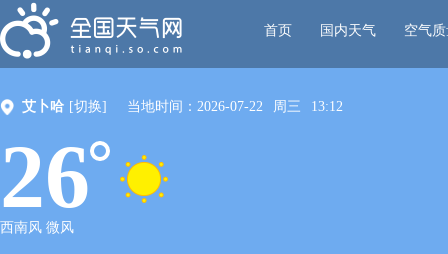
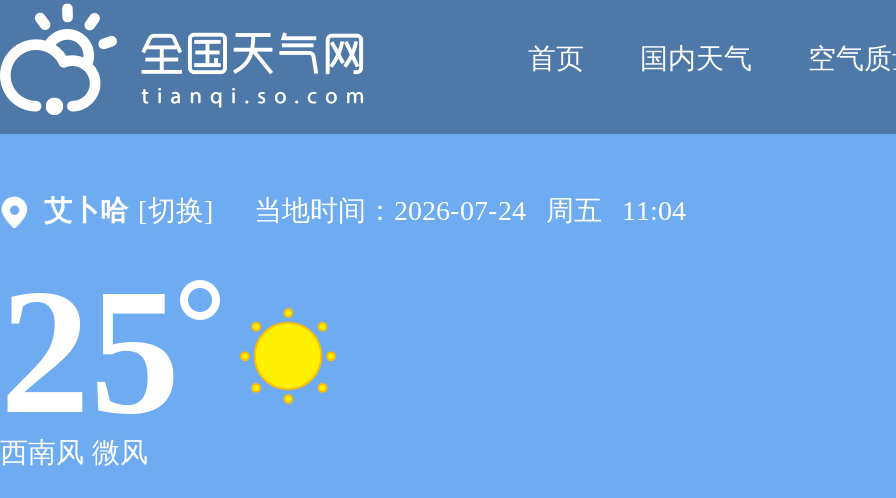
[127,99,263,114] 当地时间：2026-07-22 -> [254,196,526,226] 当地时间：2026-07-24
[273,99,301,114] 周三 -> [546,196,602,226] 周五
[311,99,343,114] 13:12 -> [622,196,686,226] 11:04
[0,127,90,226] 26 -> [0,252,180,450] 25

